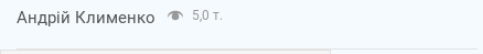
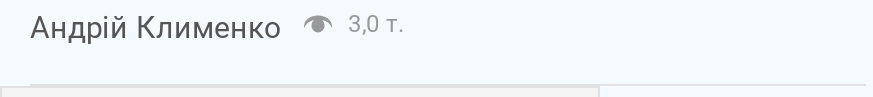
[192,7,223,23] 5,0 т. -> [348,9,404,37] 3,0 т.

